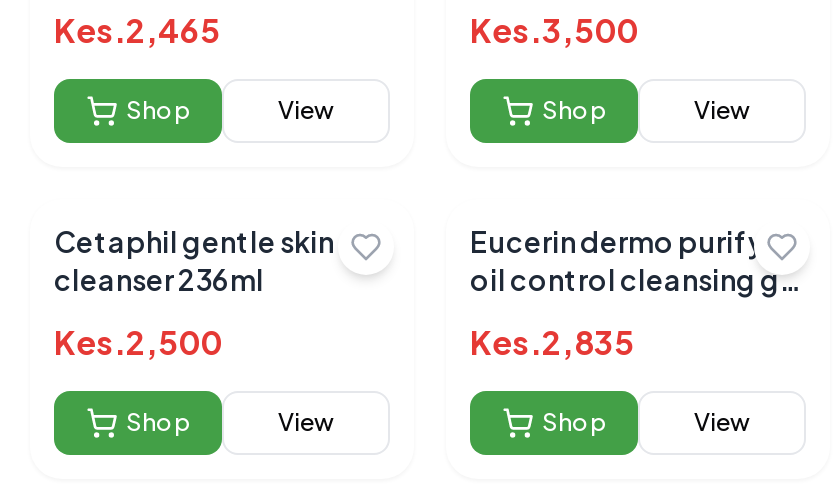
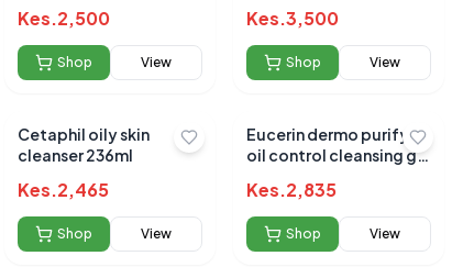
[54,9,220,51] Kes.2,465 -> [18,7,110,30] Kes.2,500
[54,223,334,259] Cetaphil gentle skin -> [18,124,150,144] Cetaphil oily skin
[54,321,222,363] Kes.2,500 -> [18,178,109,201] Kes.2,465

